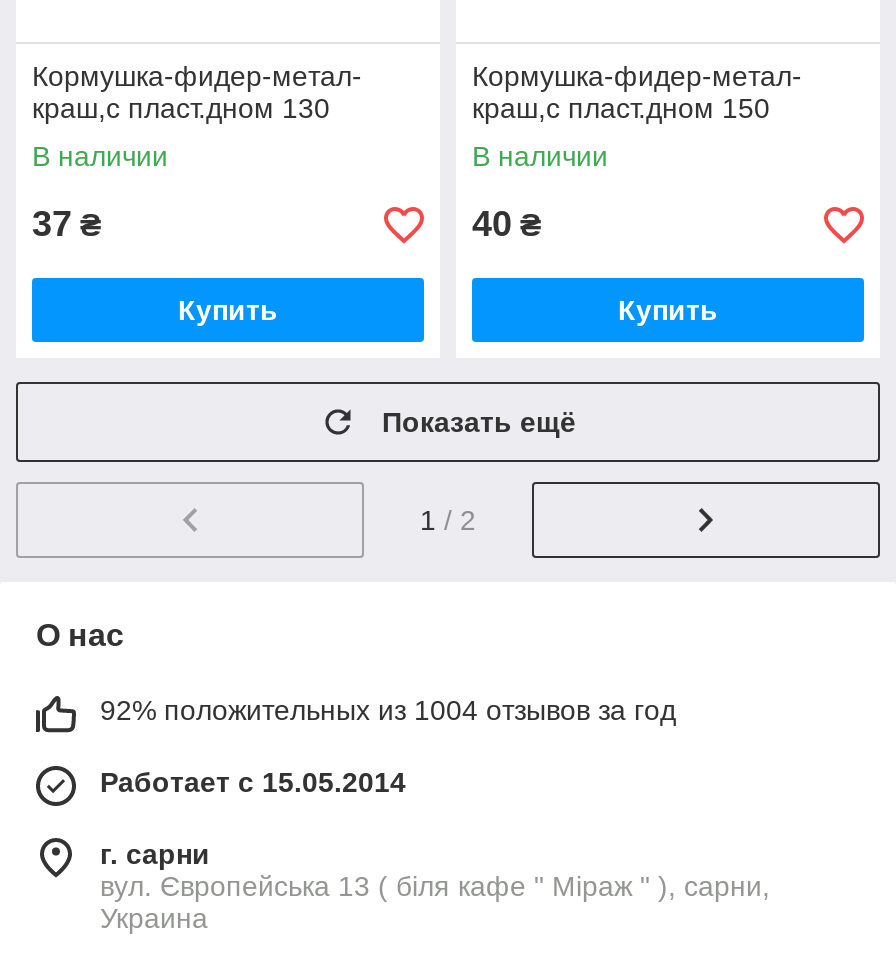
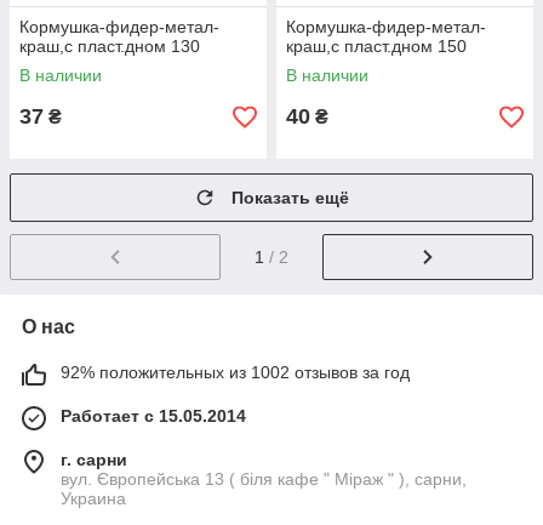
[178,294,278,326] Купить -> none
[618,294,718,326] Купить -> none
[100,694,676,726] 92% положительных из 1004 отзывов за год -> [61,363,410,382] 92% положительных из 1002 отзывов за год

